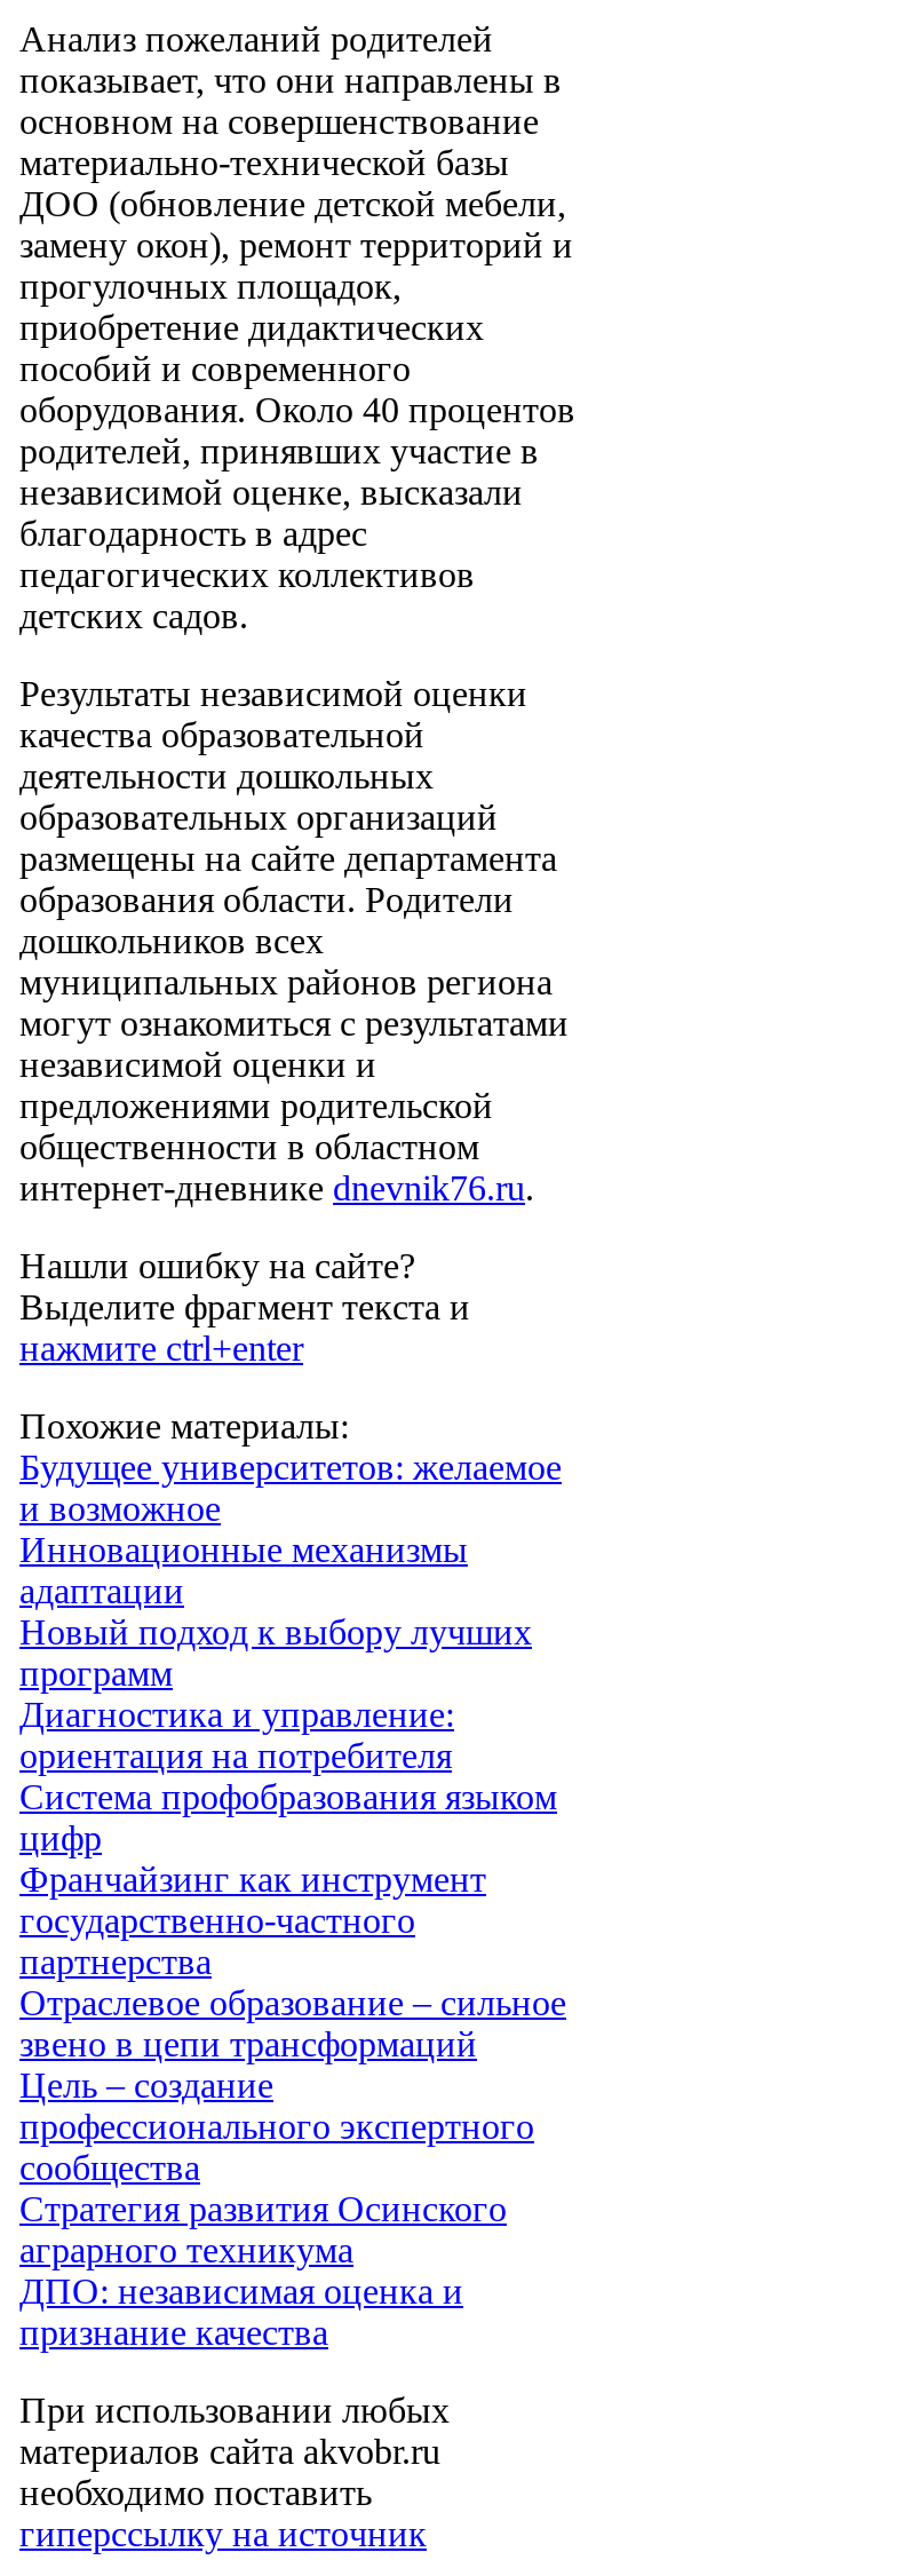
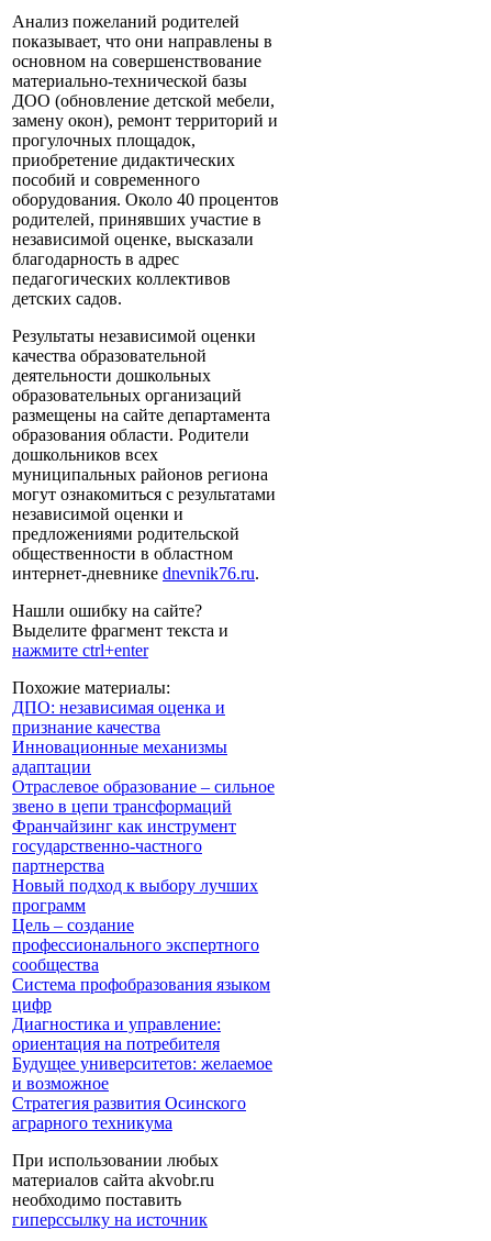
moved [19,1447,562,1528] -> [12,1054,272,1092]: Будущее университетов: желаемое | и возможное
moved [19,1612,532,1692] -> [12,876,258,914]: Новый подход к выбору лучших | программ
moved [19,1695,557,1857] -> [12,975,270,1053]: Система профобразования языком | цифр | Диагностика и управление: | ориентация на потребителя
moved [19,1859,486,1981] -> [12,817,236,875]: Франчайзинг как инструмент | государственно-частного | партнерства
moved [19,1983,566,2063] -> [12,777,275,815]: Отраслевое образование – сильное | звено в цепи трансформаций
moved [19,2065,534,2187] -> [12,916,259,974]: Цель – создание | профессионального экспертного | сообщества
moved [19,2189,507,2269] -> [12,1094,246,1132]: Стратегия развития Осинского | аграрного техникума
moved [19,2271,463,2351] -> [12,698,225,736]: ДПО: независимая оценка и | признание качества

